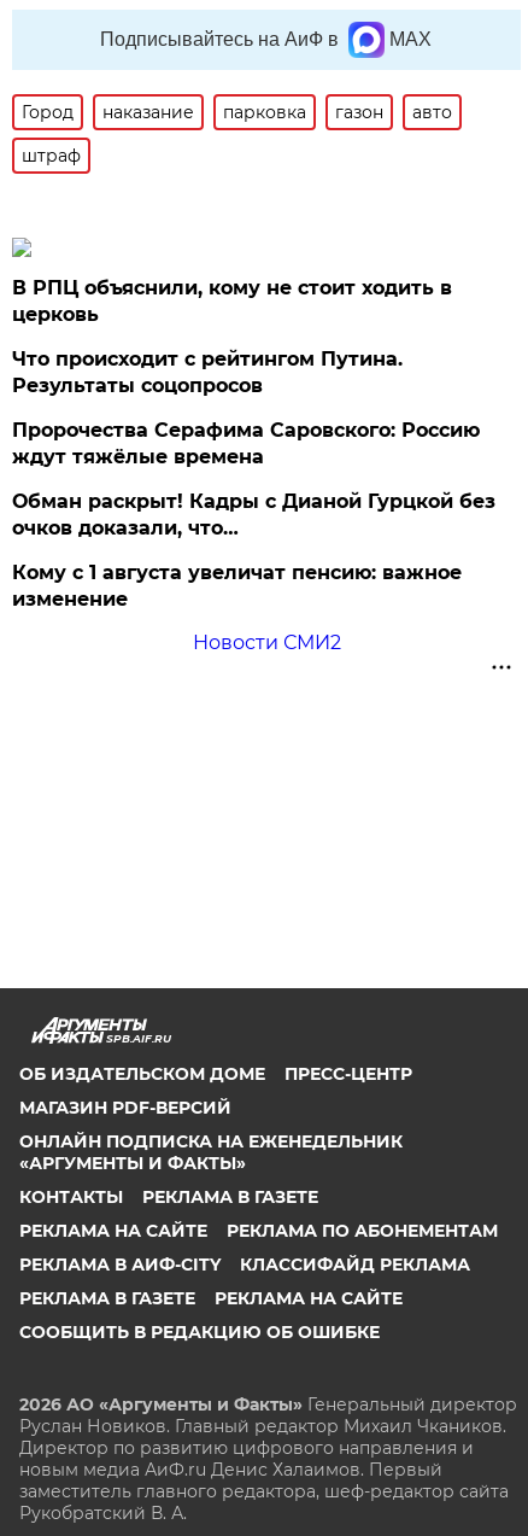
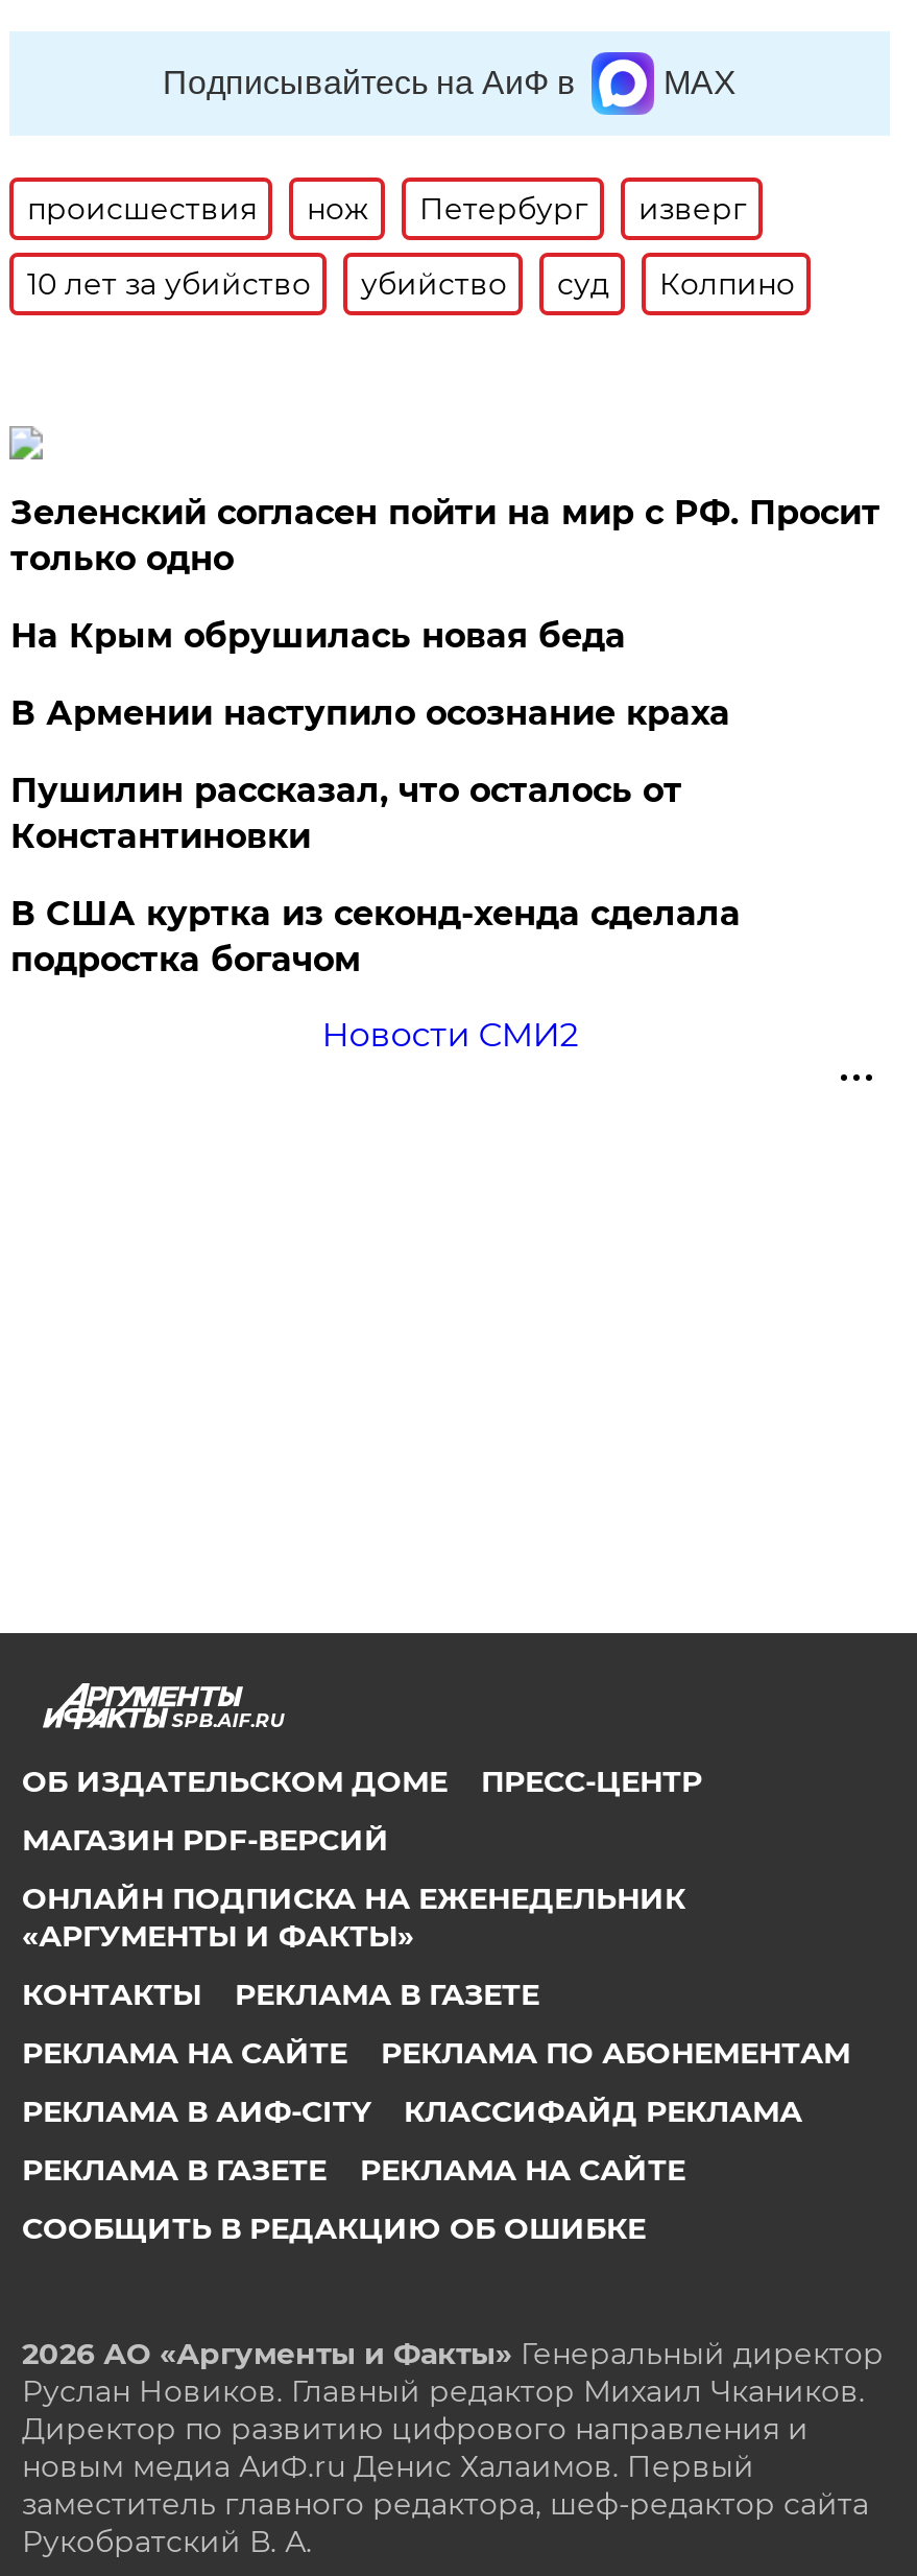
[22,101,453,123] Город | наказание | парковка | газон | авто -> [27,190,747,228] происшествия | нож | Петербург | изверг
[22,145,81,167] штраф -> [27,265,795,303] 10 лет за убийство | убийство | суд | Колпино
[13,276,453,326] В РПЦ объяснили, кому не стоит ходить в | церковь -> [10,493,880,578] Зеленский согласен пойти на мир с РФ. Просит | только одно
[13,348,403,397] Что происходит с рейтингом Путина. | Результаты соцопросов -> [10,616,626,656] На Крым обрушилась новая беда
[13,419,480,468] Пророчества Серафима Саровского: Россию | ждут тяжёлые времена -> [10,693,730,733] В Армении наступило осознание краха
[13,490,496,539] Обман раскрыт! Кадры с Дианой Гурцкой без | очков доказали, что… -> [10,771,682,856] Пушилин рассказал, что осталось от | Константиновки
[13,561,462,611] Кому с 1 августа увеличат пенсию: важное | изменение -> [10,894,740,979] В США куртка из секонд-хенда сделала | подростка богачом

